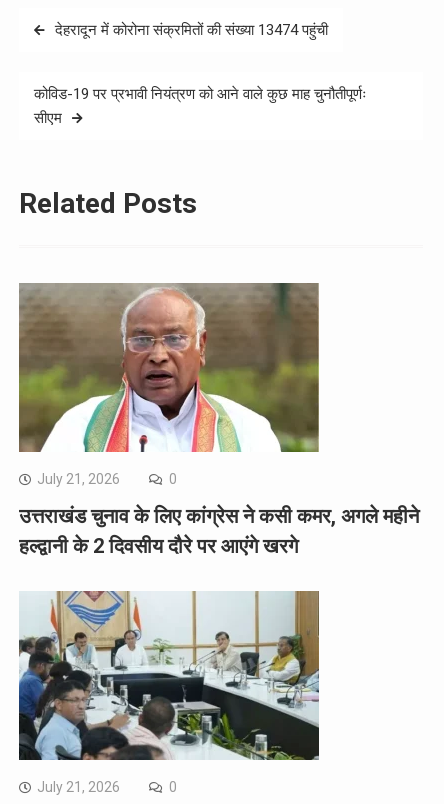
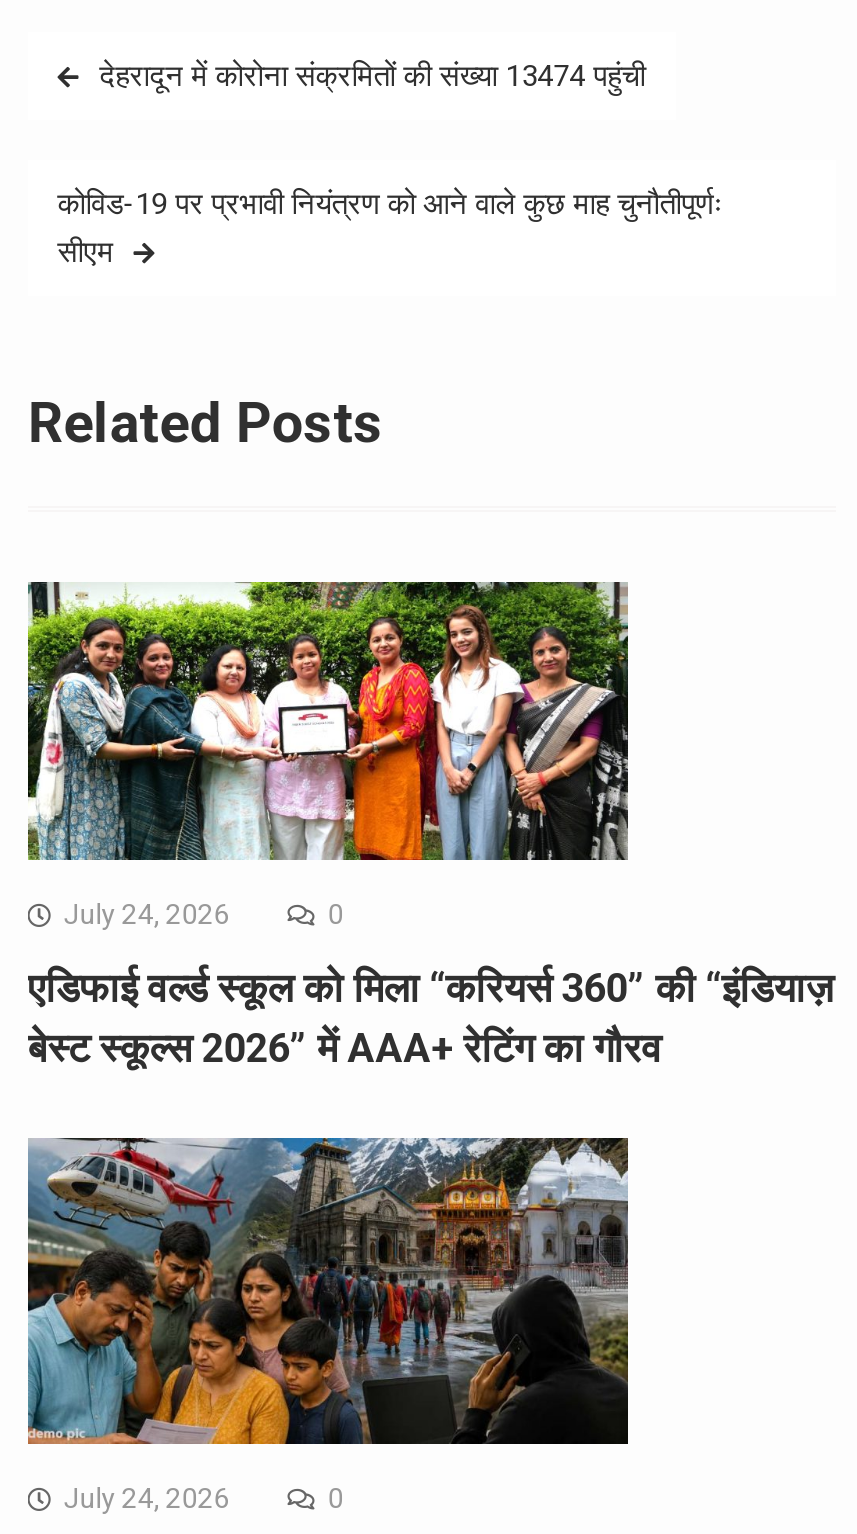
[18,282,320,487] [image] | July 21, 2026 -> [26,580,630,931] [image] | July 24, 2026
[19,504,419,558] उत्तराखंड चुनाव के लिए कांग्रेस ने कसी कमर, अगले महीने | हल्द्वानी के 2 दिवसीय दौरे पर आएंगे खरगे -> [27,965,833,1073] एडिफाई वर्ल्ड स्कूल को मिला “करियर्स 360” की “इंडियाज़ | बेस्ट स्कूल्स 2026” में AAA+ रेटिंग का गौरव
[18,590,319,795] [image] | July 21, 2026 -> [26,1136,630,1514] [image] | July 24, 2026

